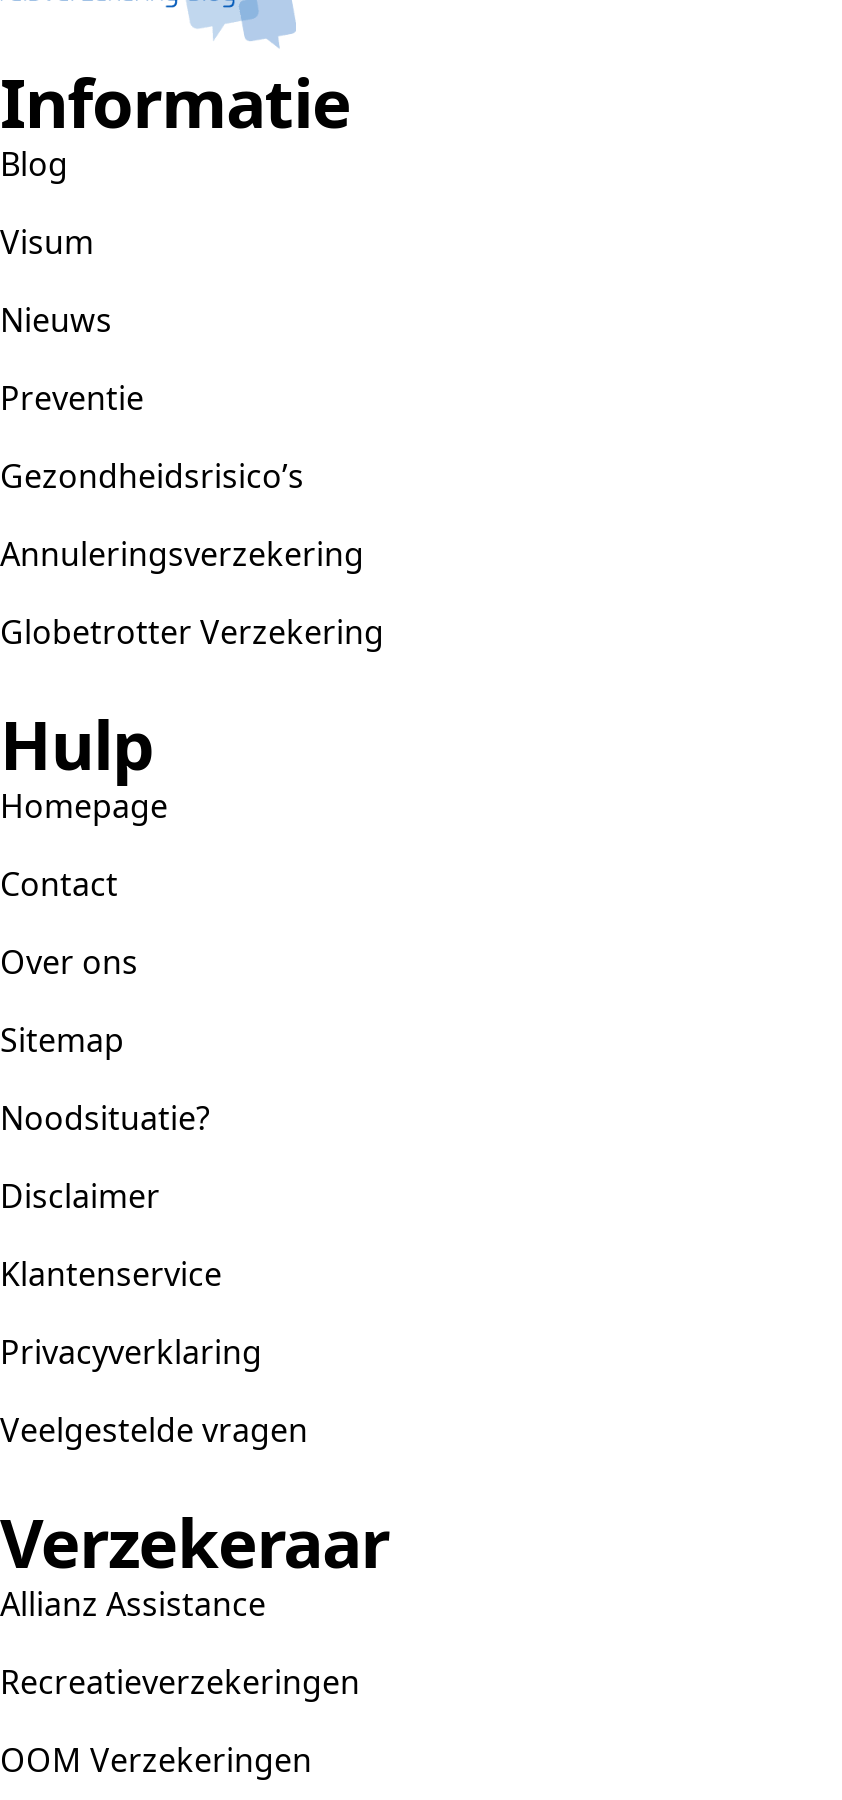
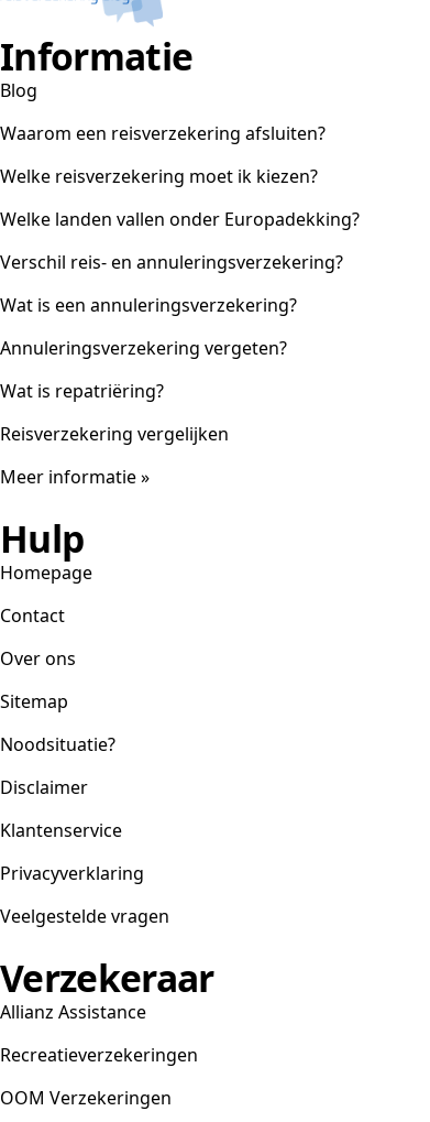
[0,220,384,654] Visum | Nieuws | Preventie | Gezondheidsrisico’s | Annuleringsverzekering | Globetrotter Verzekering -> [0,121,360,489] Waarom een reisverzekering afsluiten? | Welke reisverzekering moet ik kiezen? | Welke landen vallen onder Europadekking? | Verschil reis- en annuleringsverzekering? | Wat is een annuleringsverzekering? | Annuleringsverzekering vergeten? | Wat is repatriëring? | Reisverzekering vergelijken | Meer informatie »

